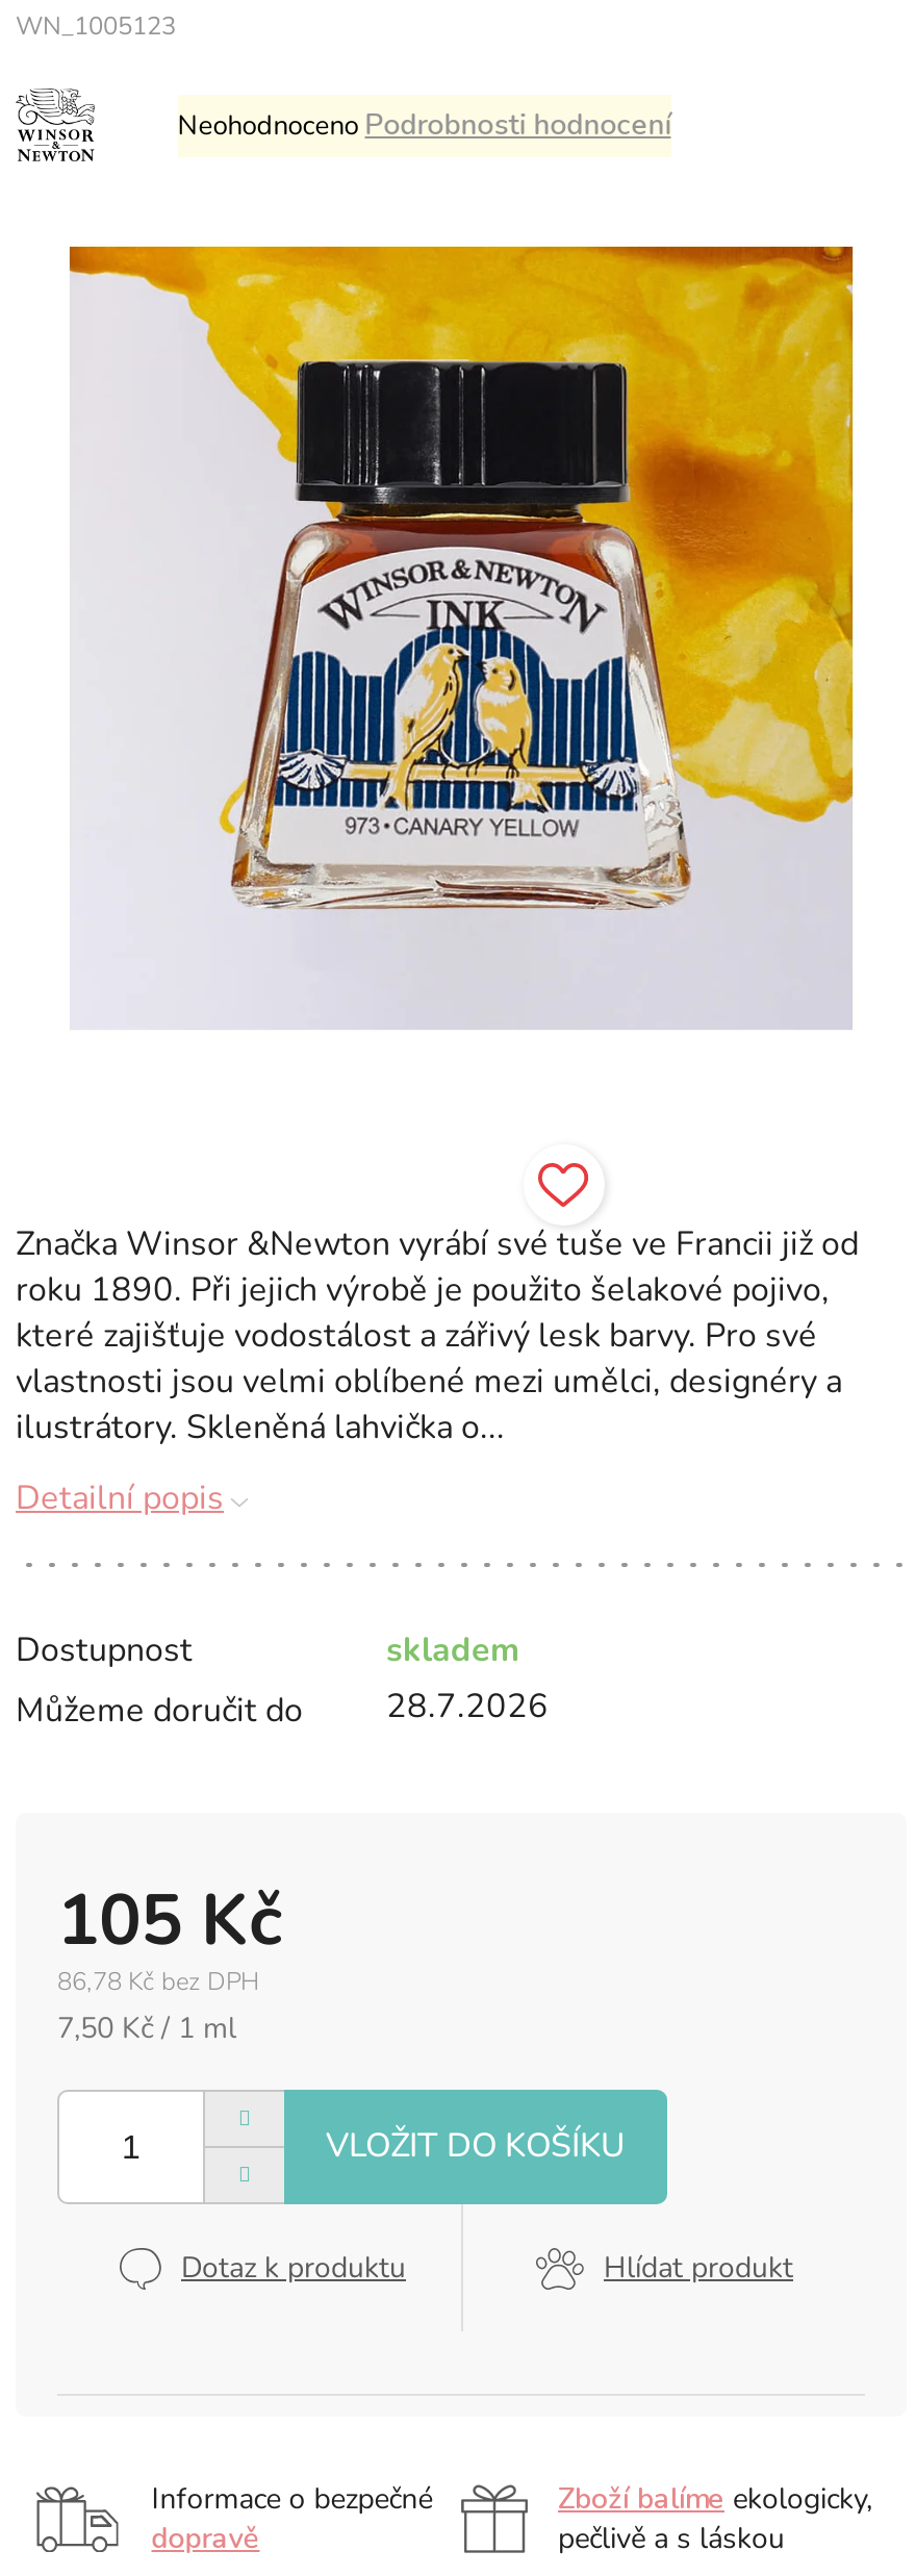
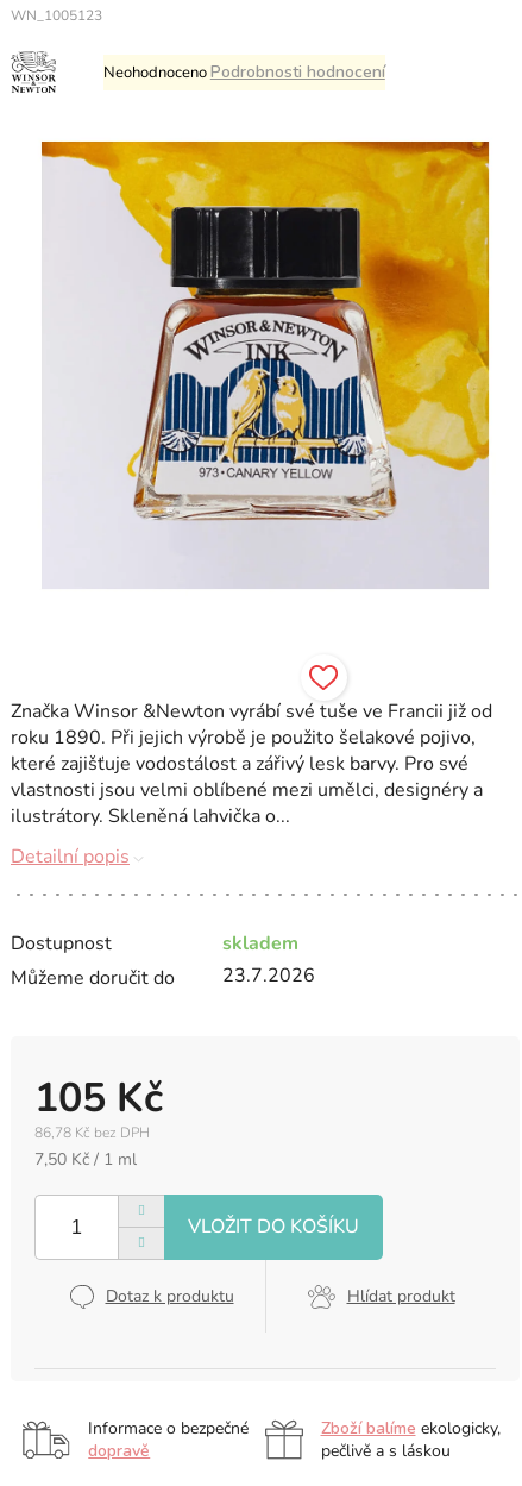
[16,1684,549,1734] Můžeme doručit do 28.7.2026 -> [11,963,315,991] Můžeme doručit do 23.7.2026

